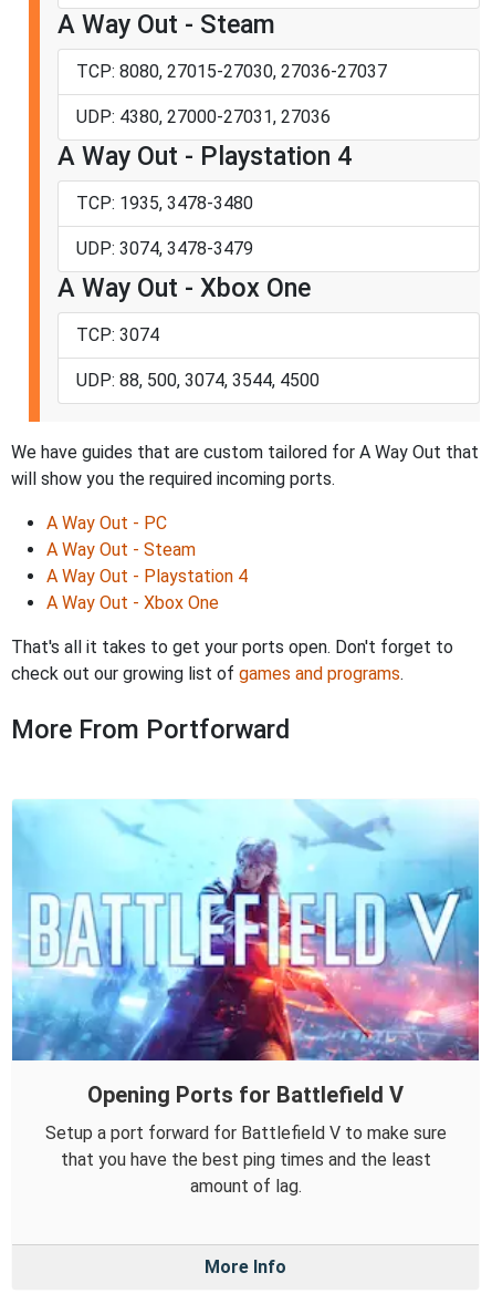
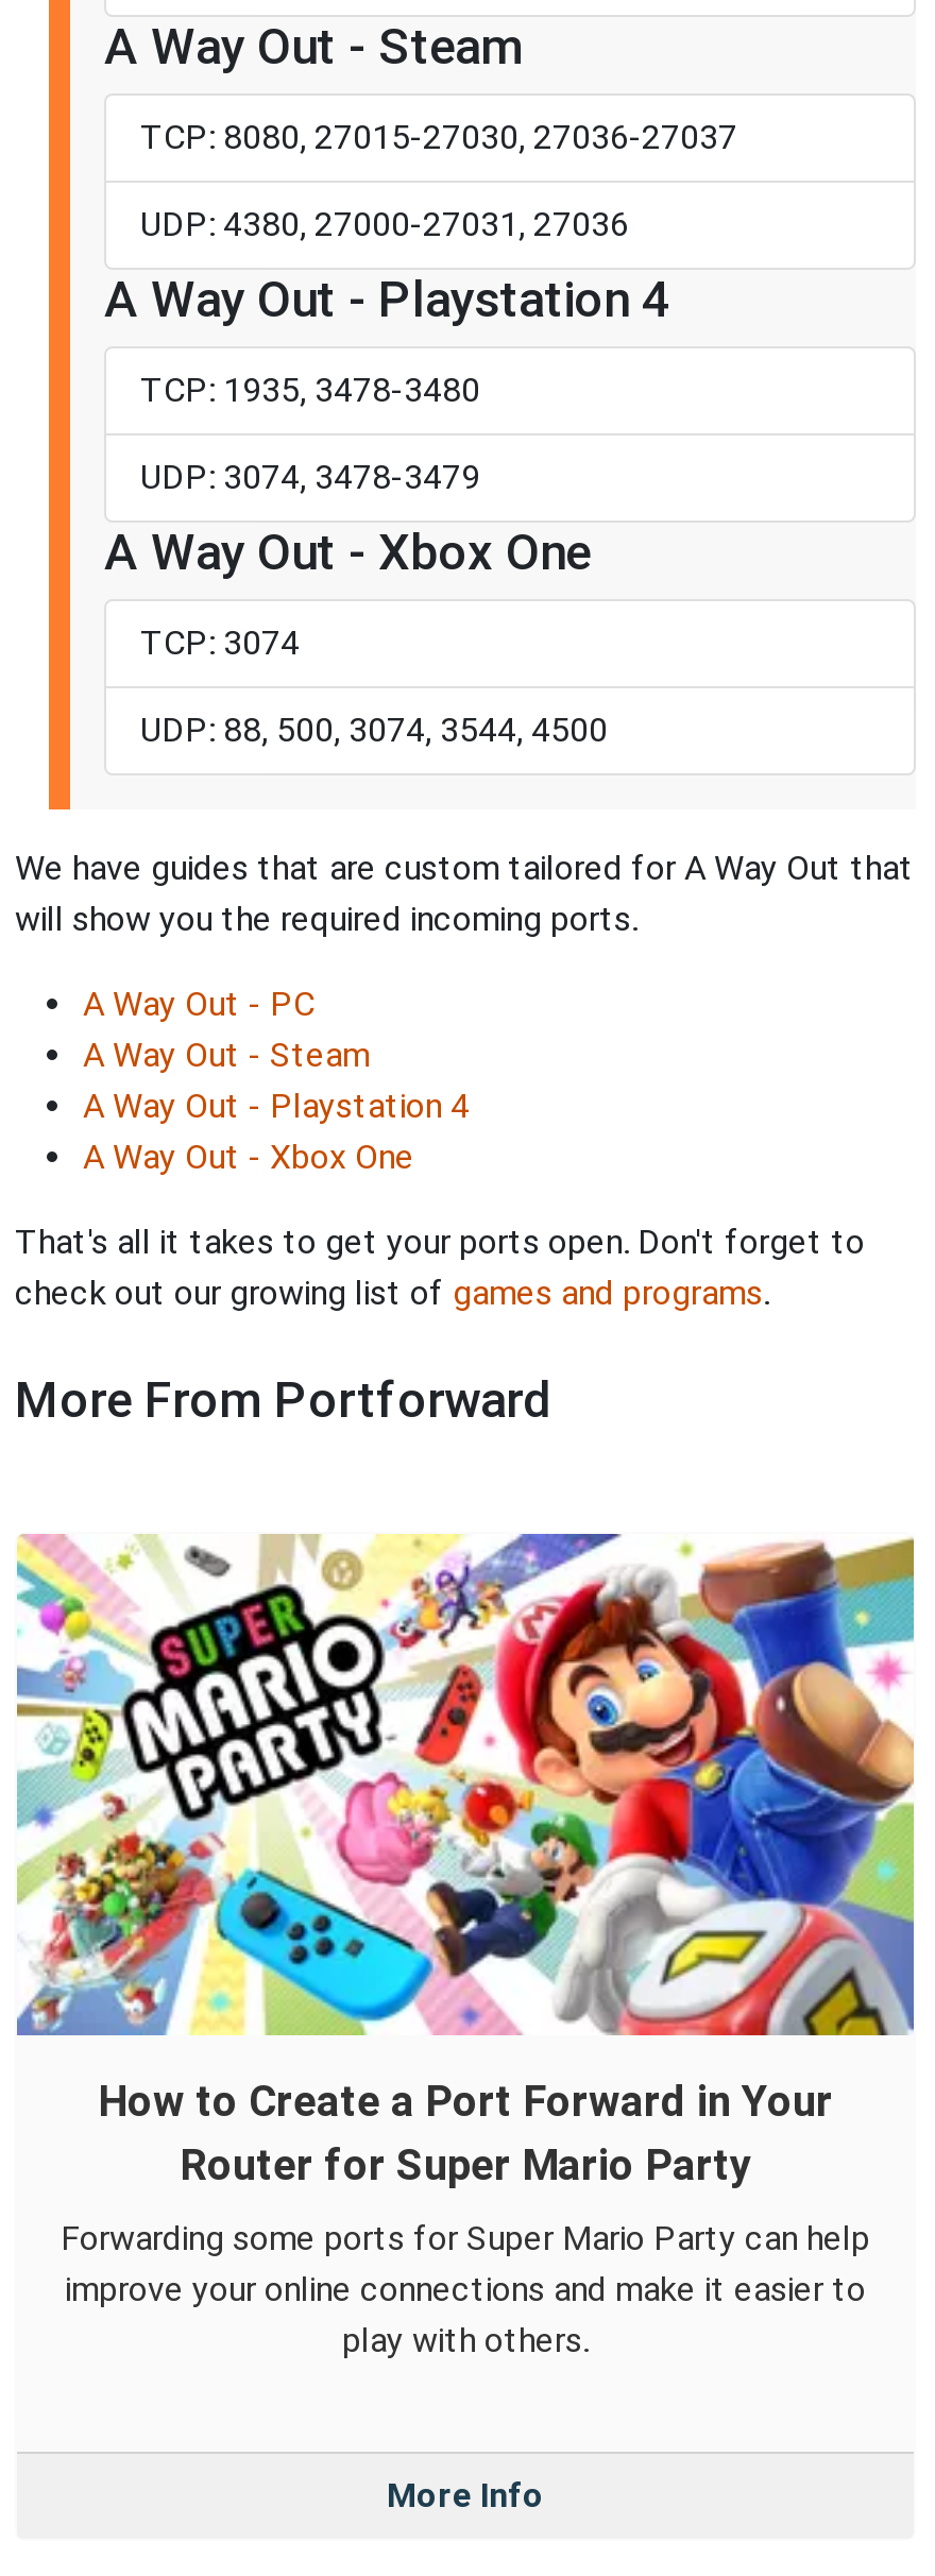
[11,798,480,1108] [image] | Opening Ports for Battlefield V -> [15,1532,916,2191] [image] | How to Create a Port Forward in Your | Router for Super Mario Party
[45,1123,446,1197] Setup a port forward for Battlefield V to make sure | that you have the best ping times and the least | amount of lag. -> [61,2218,870,2361] Forwarding some ports for Super Mario Party can help | improve your online connections and make it easier to | play with others.

